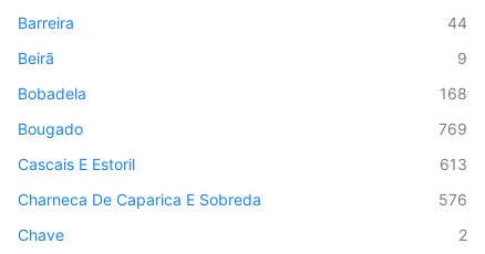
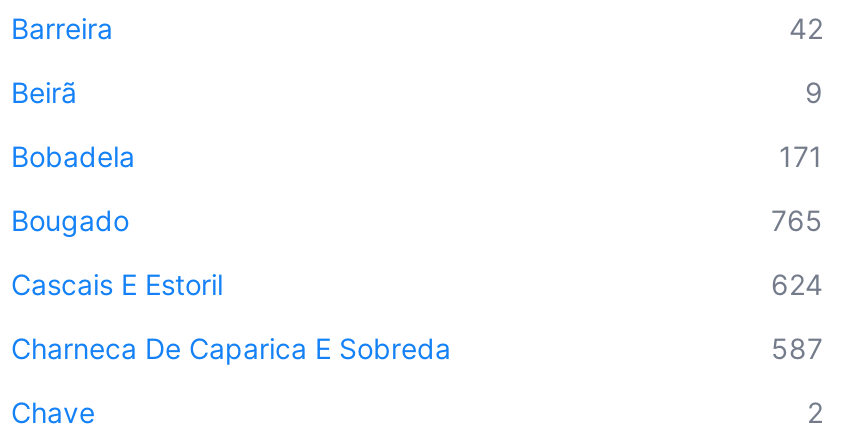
[447,13,467,32] 44 -> [789,10,823,44] 42
[440,83,467,102] 168 -> [779,138,823,172] 171
[438,119,467,138] 769 -> [771,202,823,236] 765
[440,154,467,173] 613 -> [771,266,823,300] 624
[438,190,467,208] 576 -> [771,330,823,364] 587

